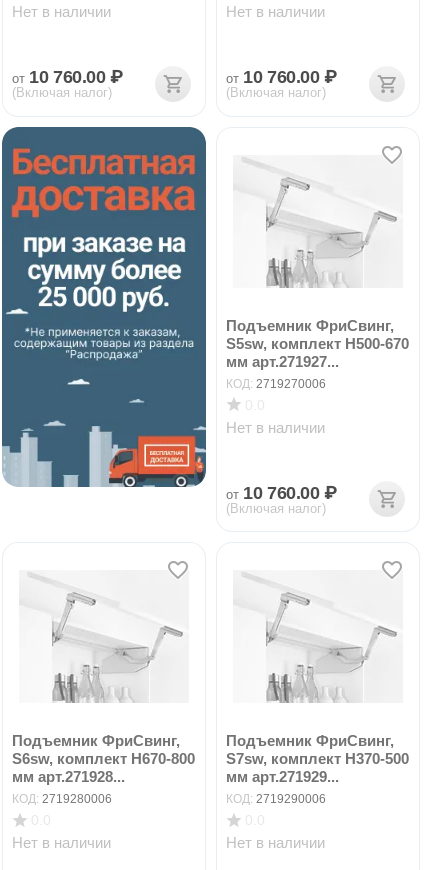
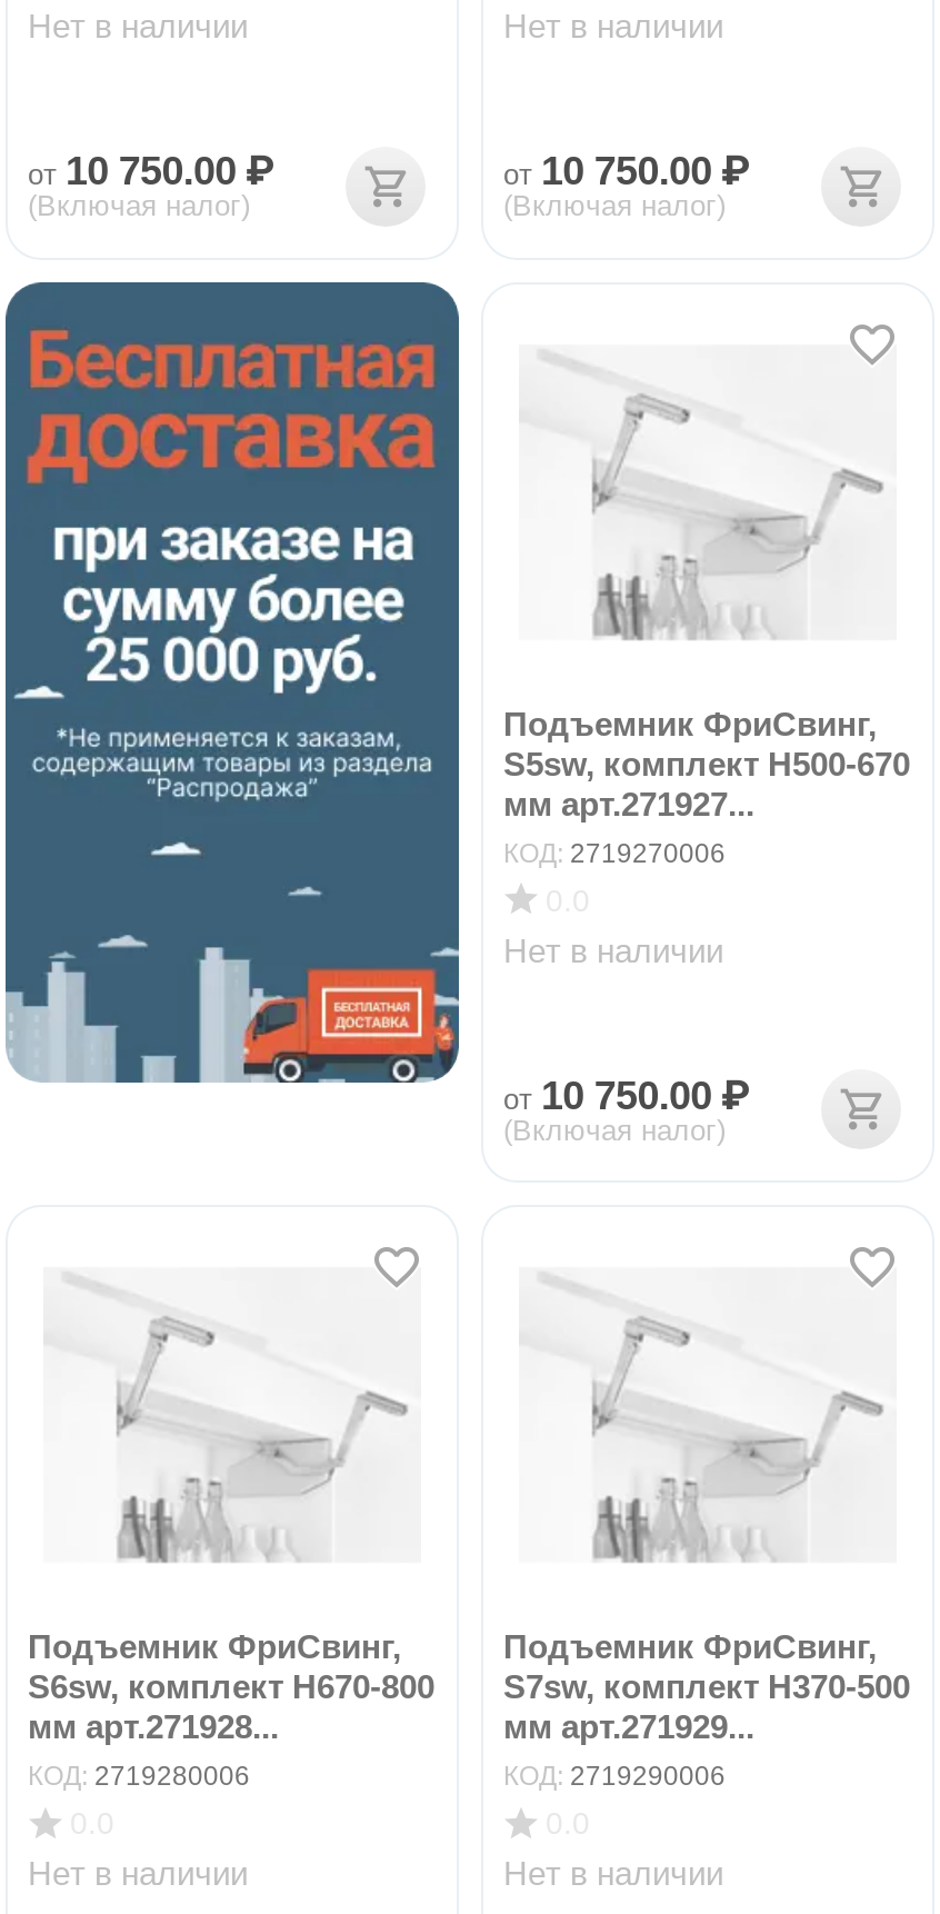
[12,67,122,87] от 10 760.00 ₽ -> [28,149,273,194] от 10 750.00 ₽
[226,67,336,87] от 10 760.00 ₽ -> [503,149,749,194] от 10 750.00 ₽
[226,483,336,503] от 10 760.00 ₽ -> [503,1073,749,1117] от 10 750.00 ₽

